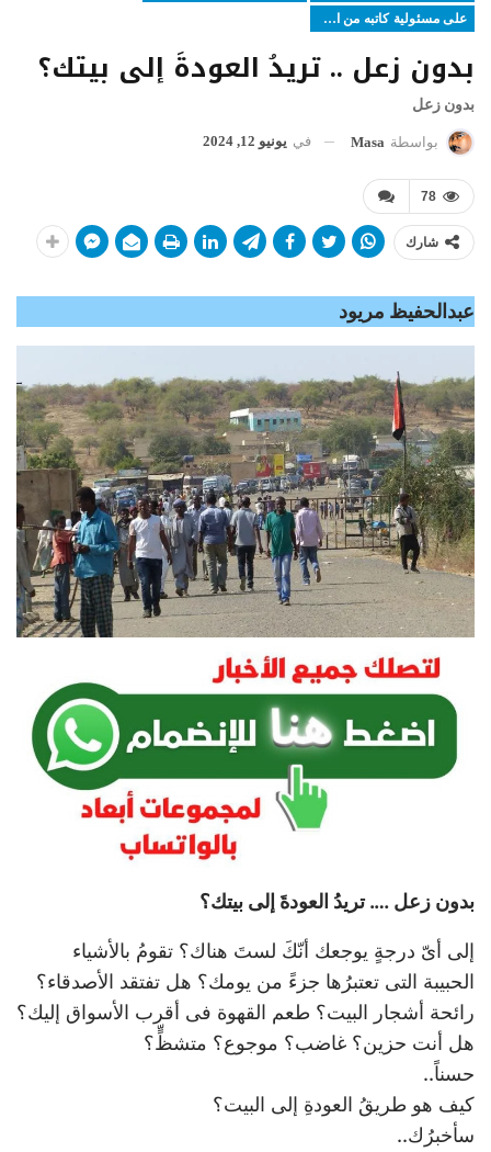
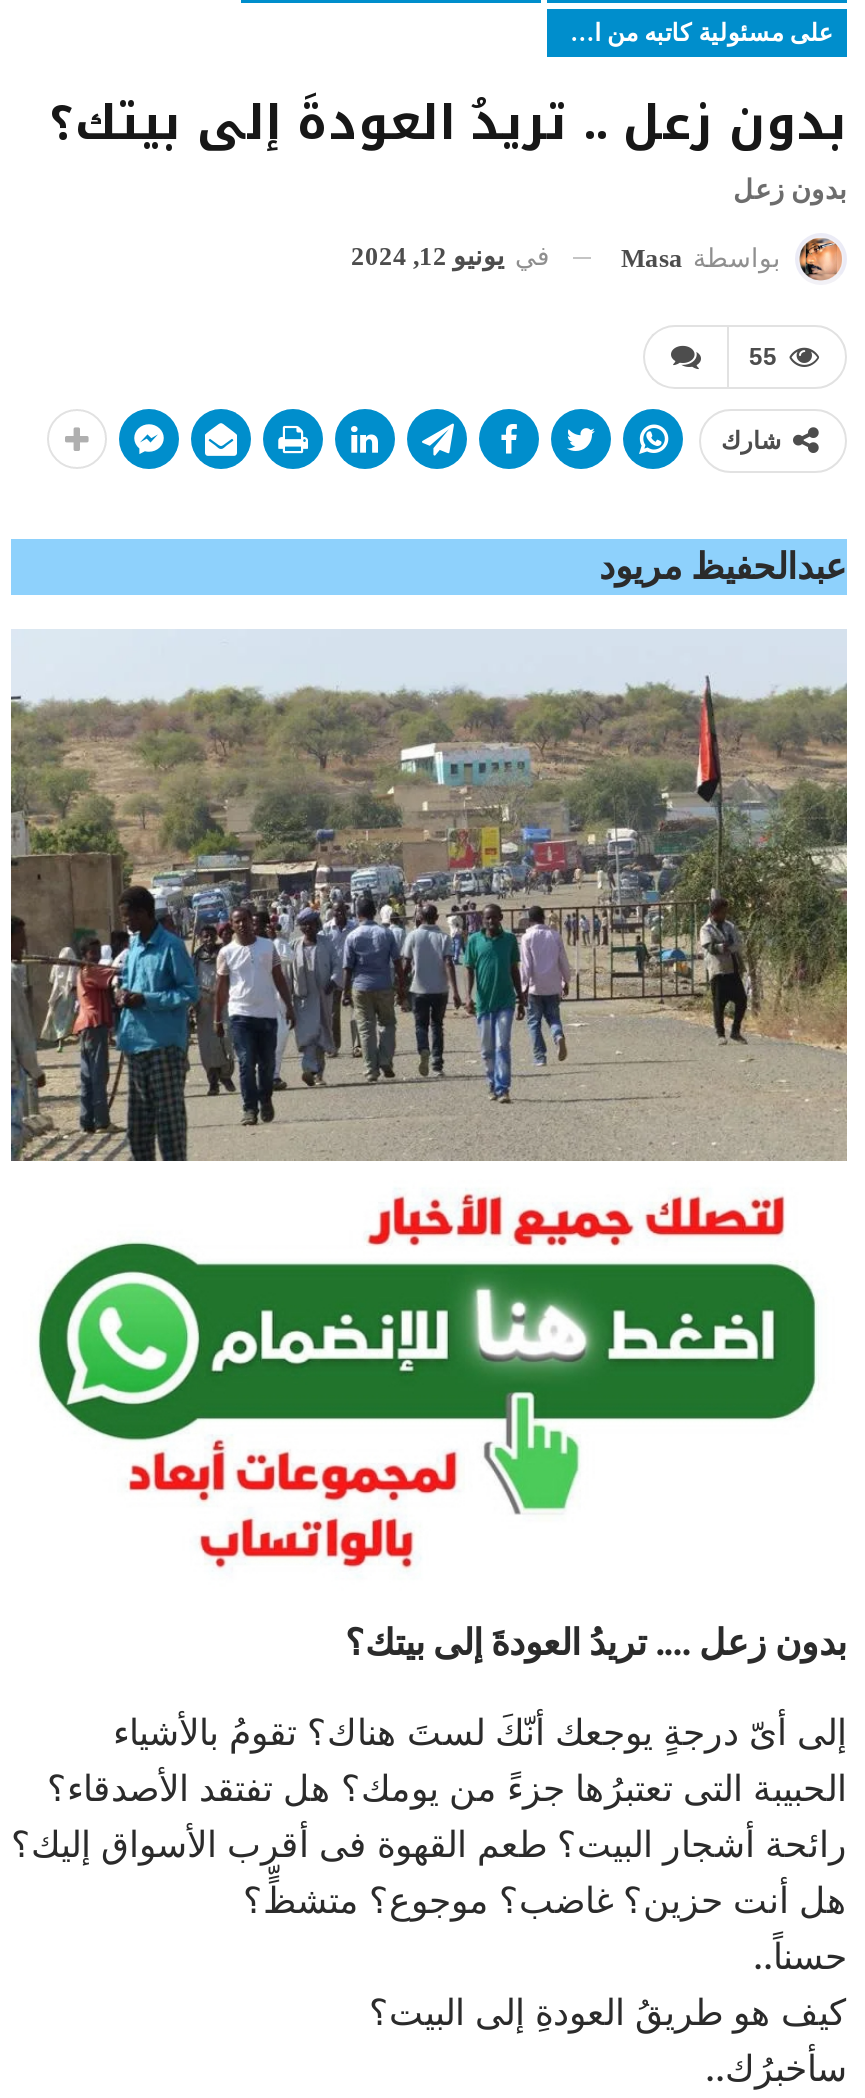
[421,188,436,204] 78 -> [749,342,777,370] 55

